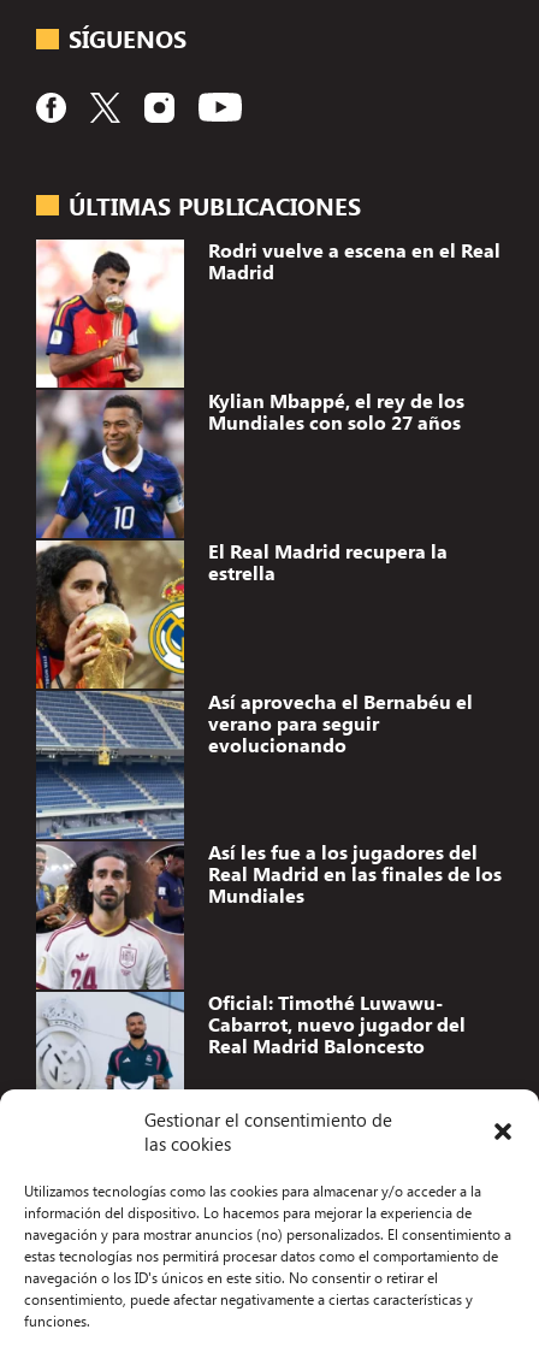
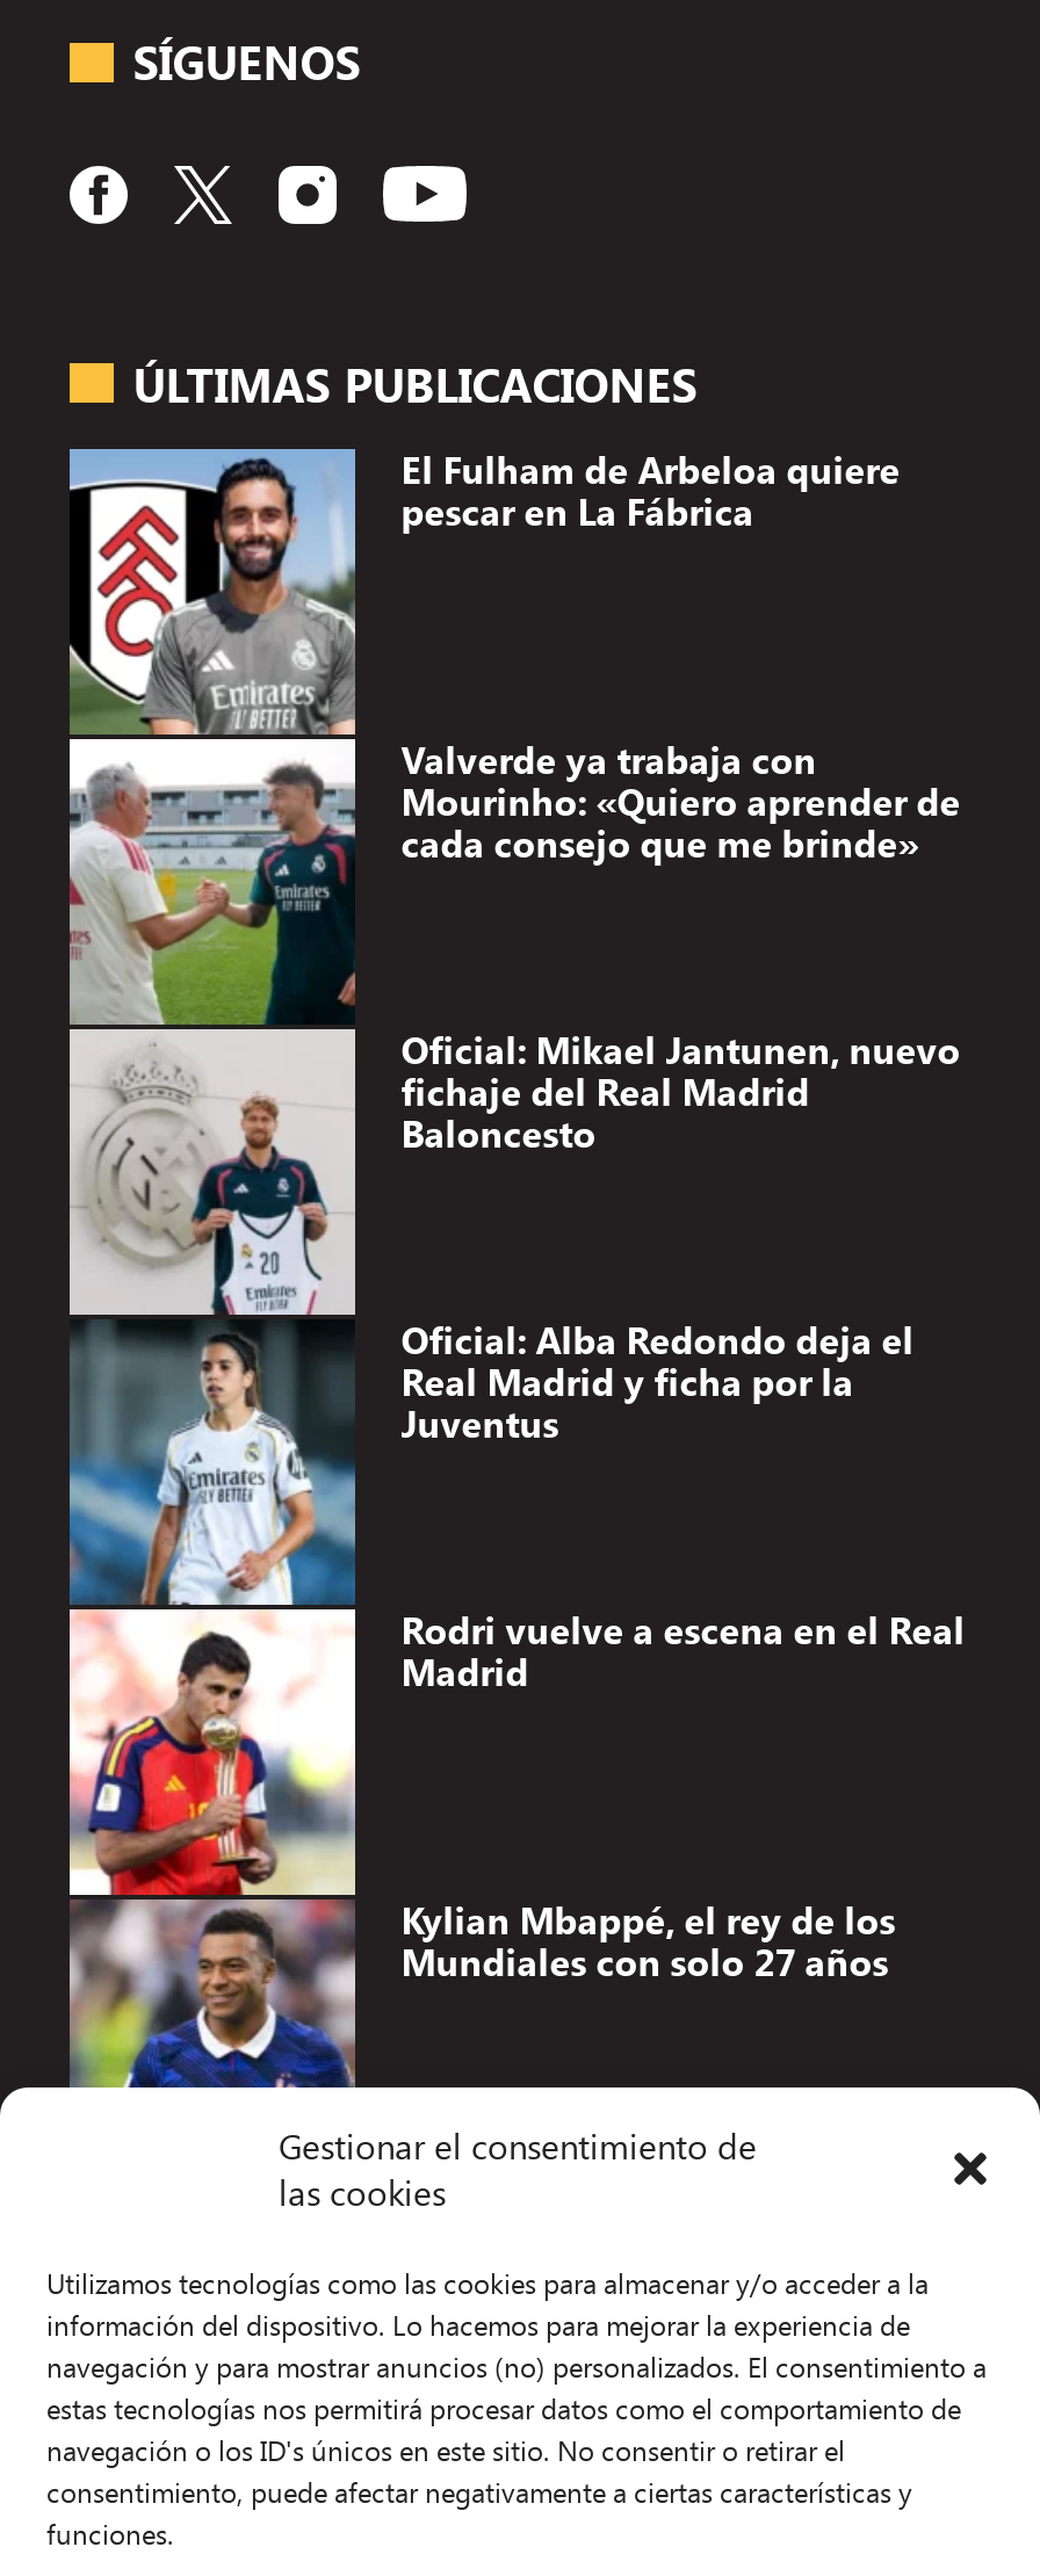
none -> [401,445,900,535] El Fulham de Arbeloa quiere | pescar en La Fábrica
none -> [401,735,960,867] Valverde ya trabaja con | Mourinho: «Quiero aprender de | cada consejo que me brinde»
none -> [401,1025,960,1157] Oficial: Mikael Jantunen, nuevo | fichaje del Real Madrid | Baloncesto
none -> [401,1315,914,1447] Oficial: Alba Redondo deja el | Real Madrid y ficha por la | Juventus
moved [208,237,500,435] -> [401,1605,965,1986]: Rodri vuelve a escena en el Real | Madrid | Kylian Mbappé, el rey de los | Mundiales con solo 27 años
[35,488,185,1091] [image] -> [67,447,358,1605] [image]
[208,538,447,585] El Real Madrid recupera la | estrella -> none
[208,689,472,757] Así aprovecha el Bernabéu el | verano para seguir | evolucionando -> none
[208,839,501,908] Así les fue a los jugadores del | Real Madrid en las finales de los | Mundiales -> none
[208,990,465,1058] Oficial: Timothé Luwawu- | Cabarrot, nuevo jugador del | Real Madrid Baloncesto -> none

